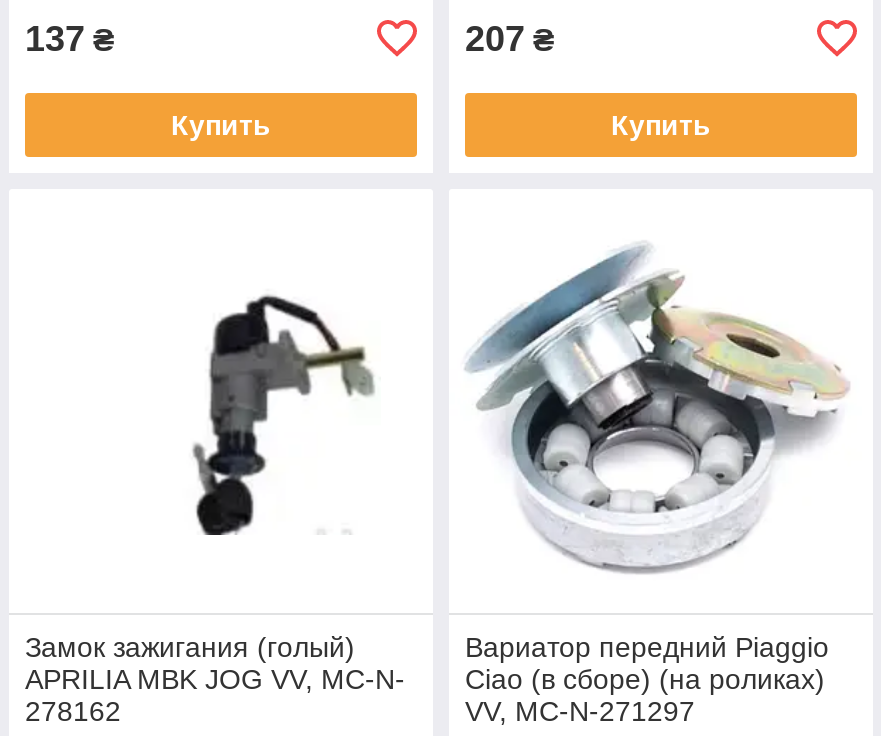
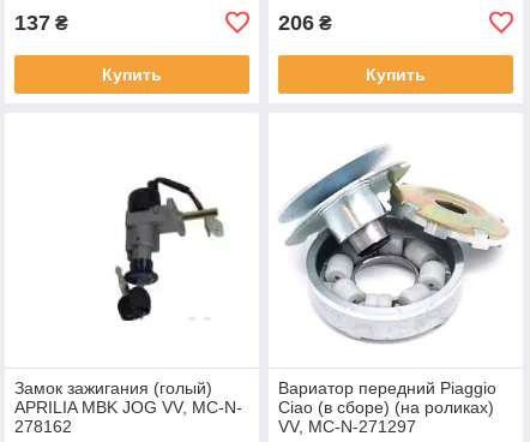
[465,19,555,59] 207 ₴ -> [278,11,332,35] 206 ₴

